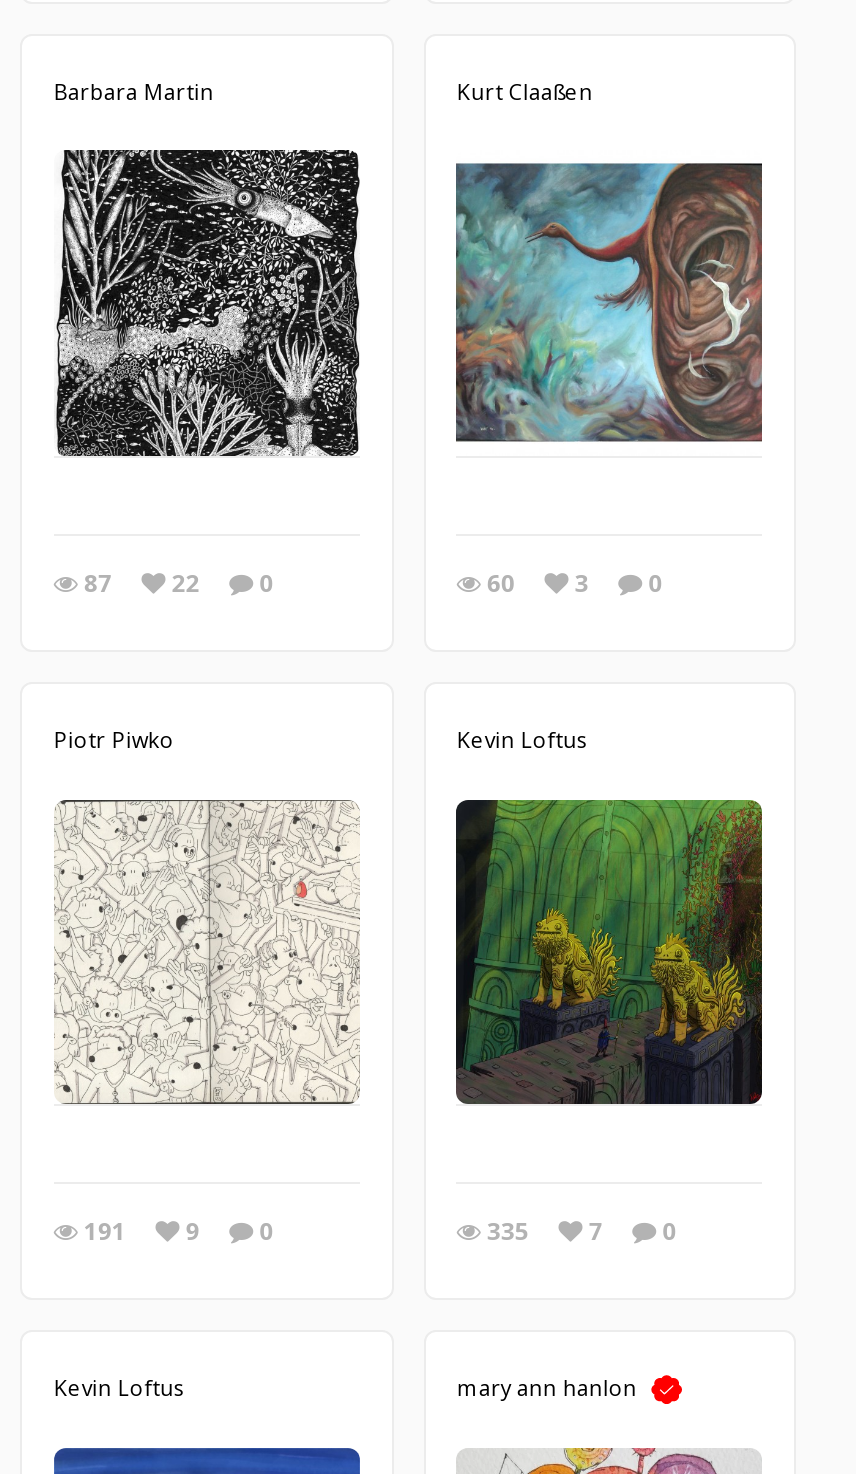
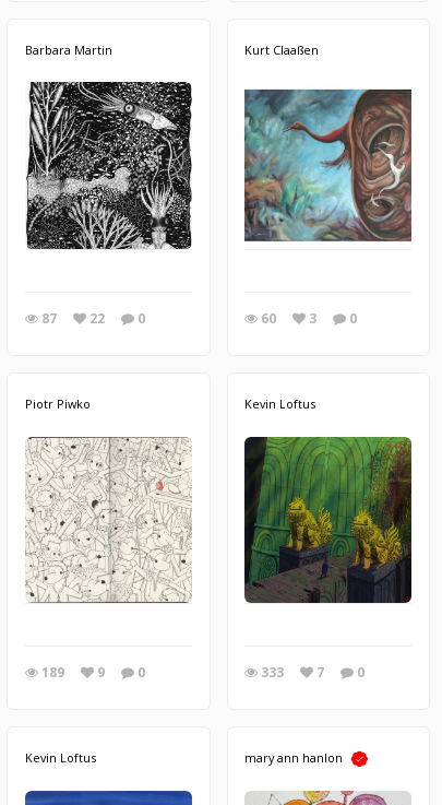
[78,1214,273,1248] 191 9 0 -> [38,663,145,682] 189 9 0
[481,1214,676,1248] 335 7 0 -> [258,663,365,682] 333 7 0

